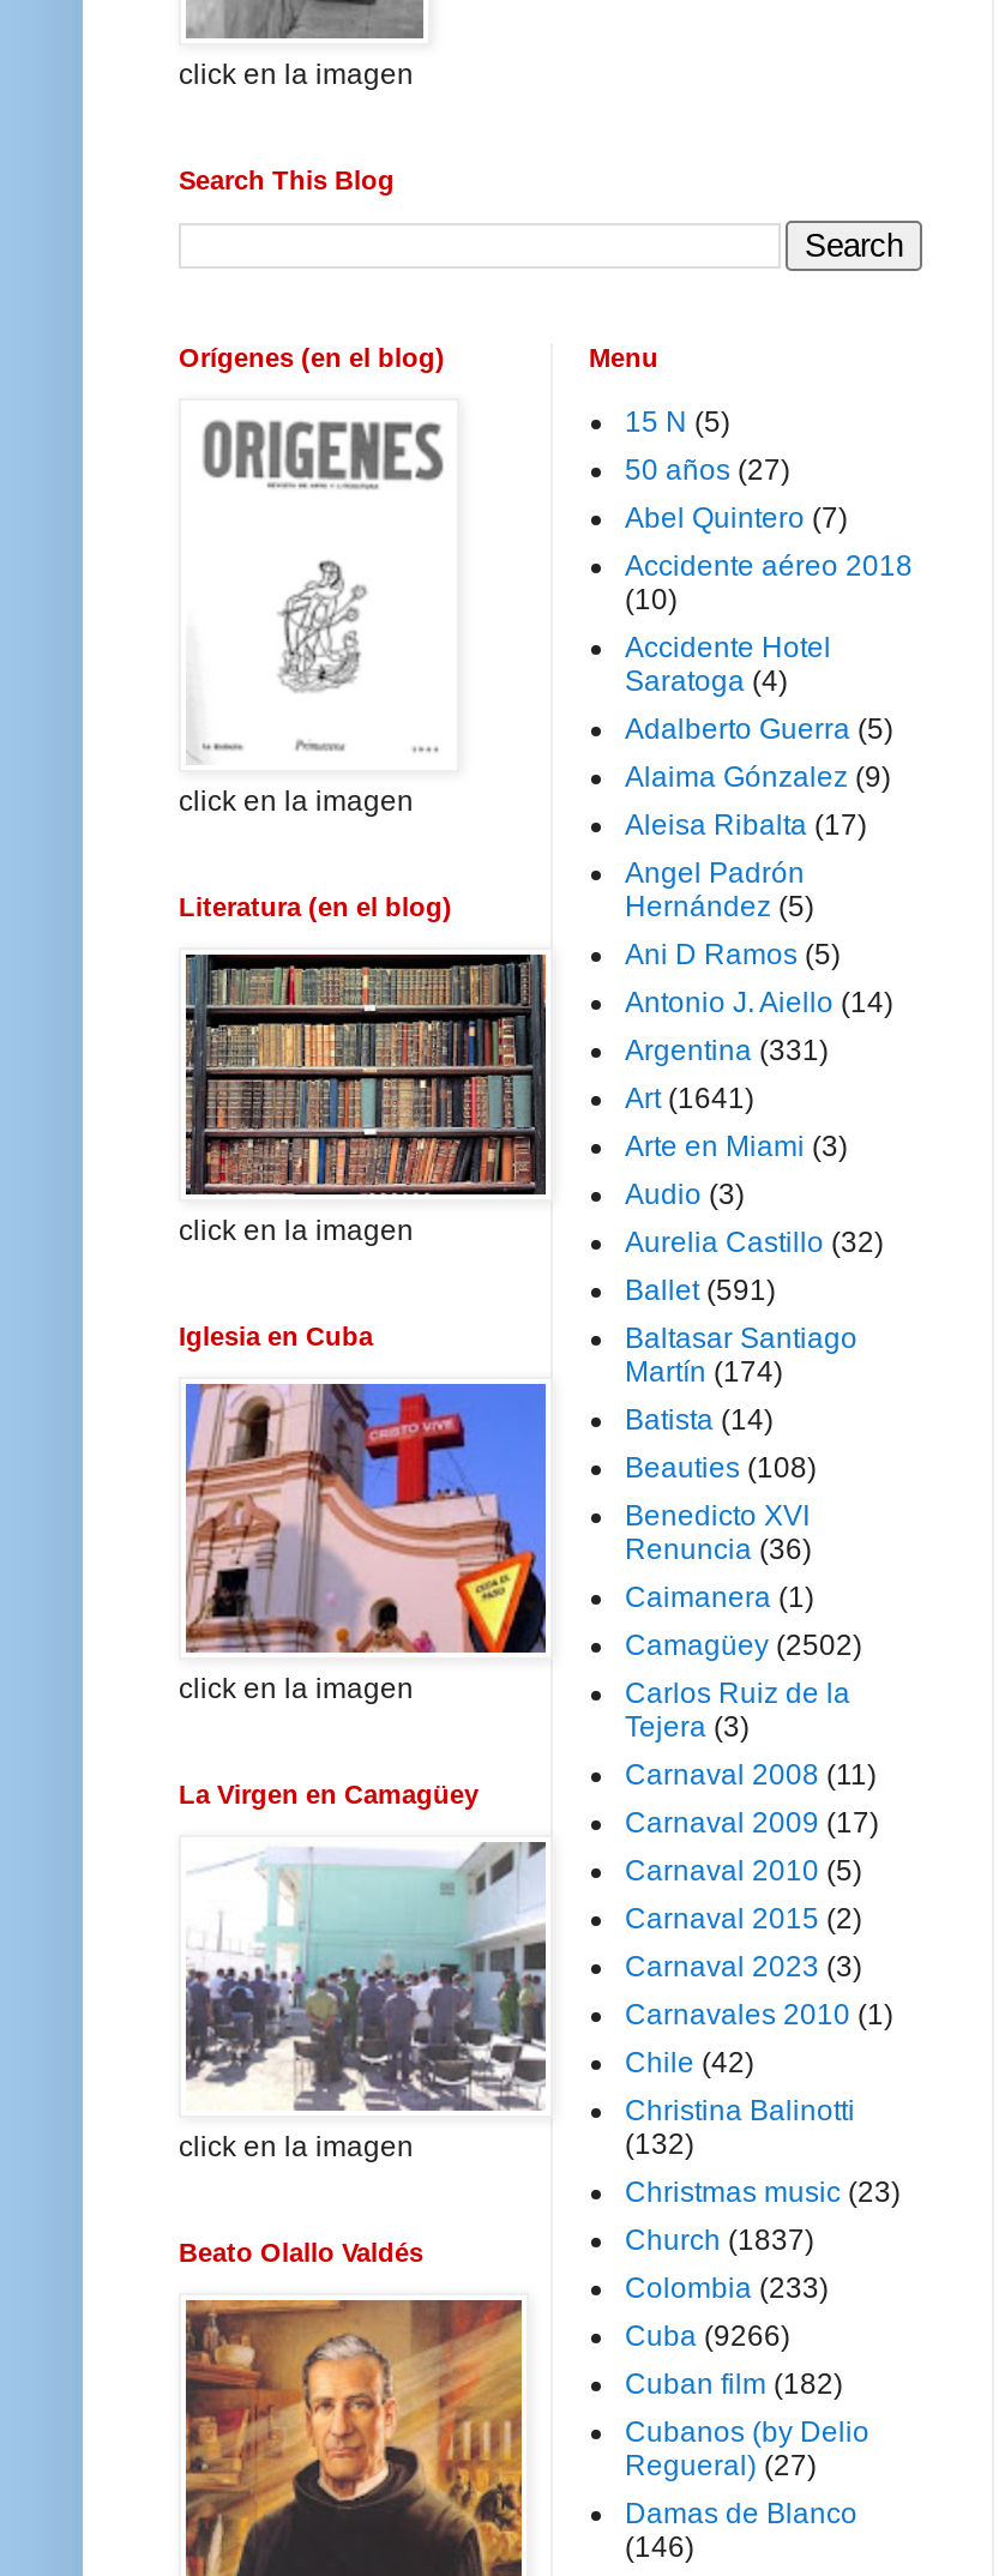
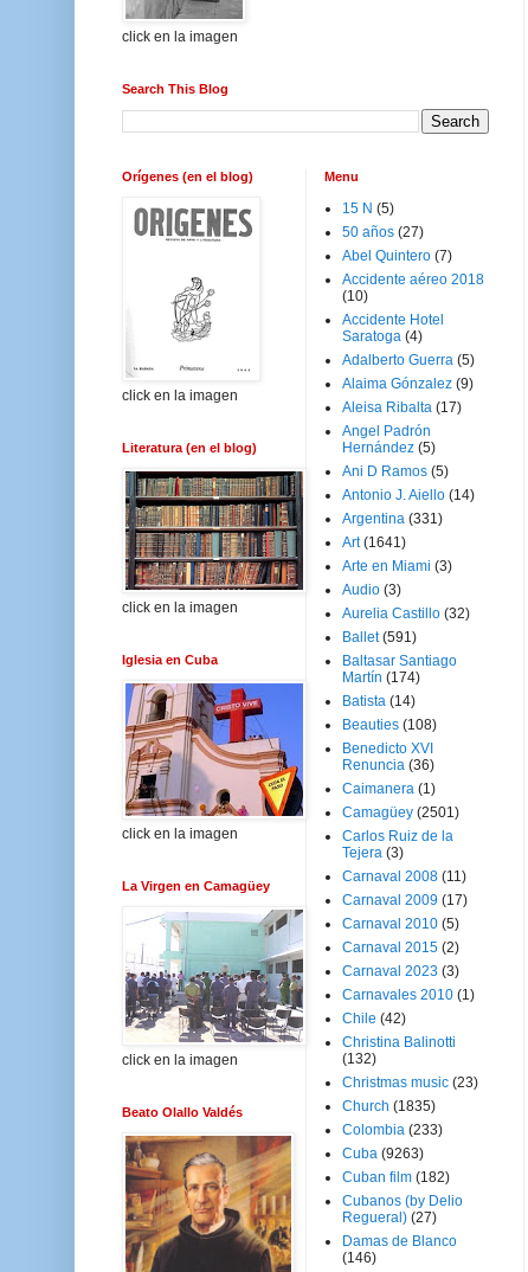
[625,1629,862,1662] Camagüey (2502) -> [342,804,459,821] Camagüey (2501)
[625,2223,814,2257] Church (1837) -> [342,1098,436,1114] Church (1835)
[625,2319,790,2353] Cuba (9266) -> [342,1145,424,1162] Cuba (9263)

